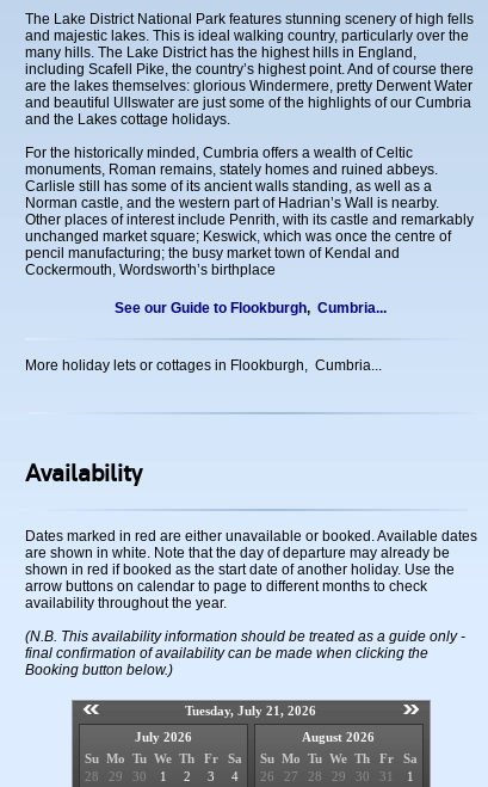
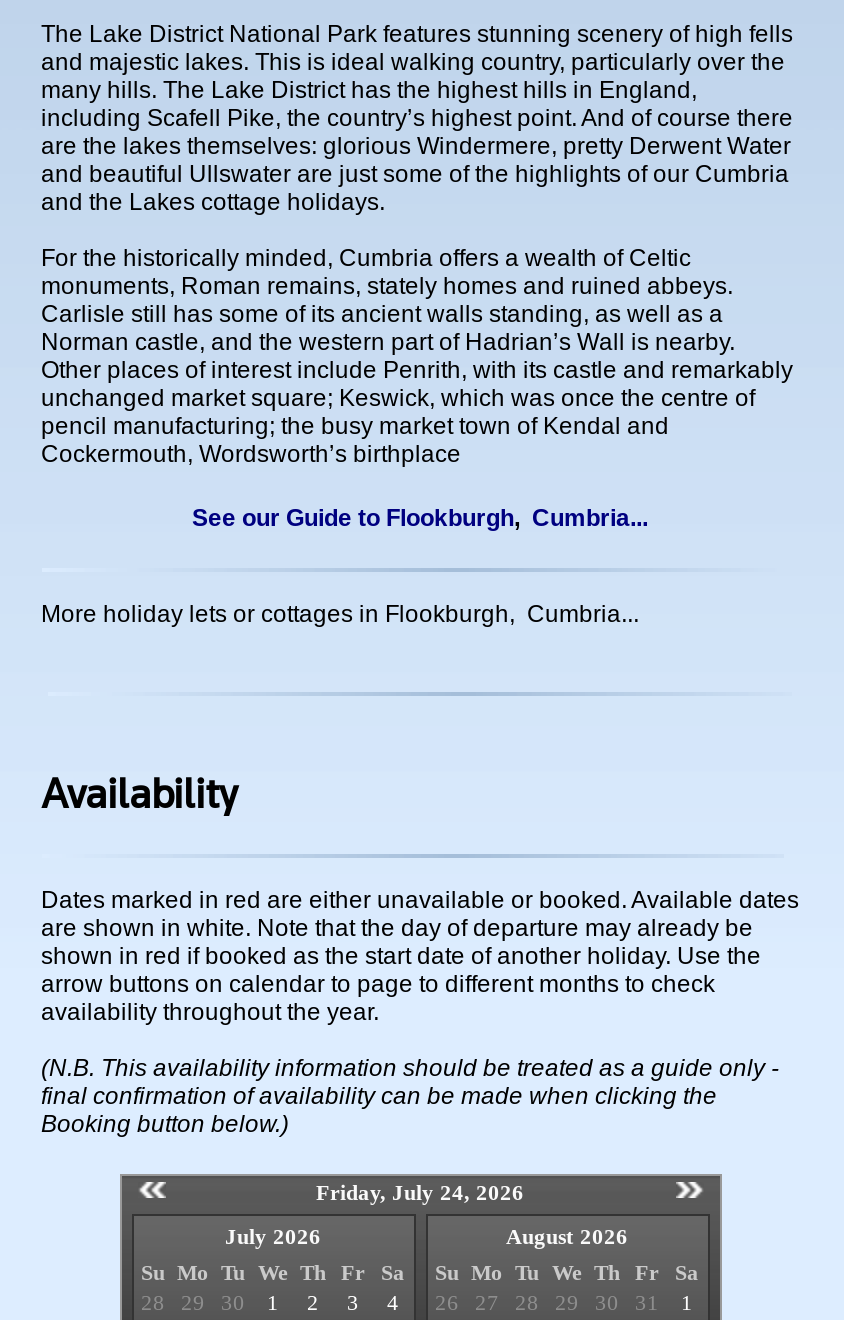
[185,703,316,718] Tuesday, July 21, 2026 -> [316,1180,524,1204] Friday, July 24, 2026

